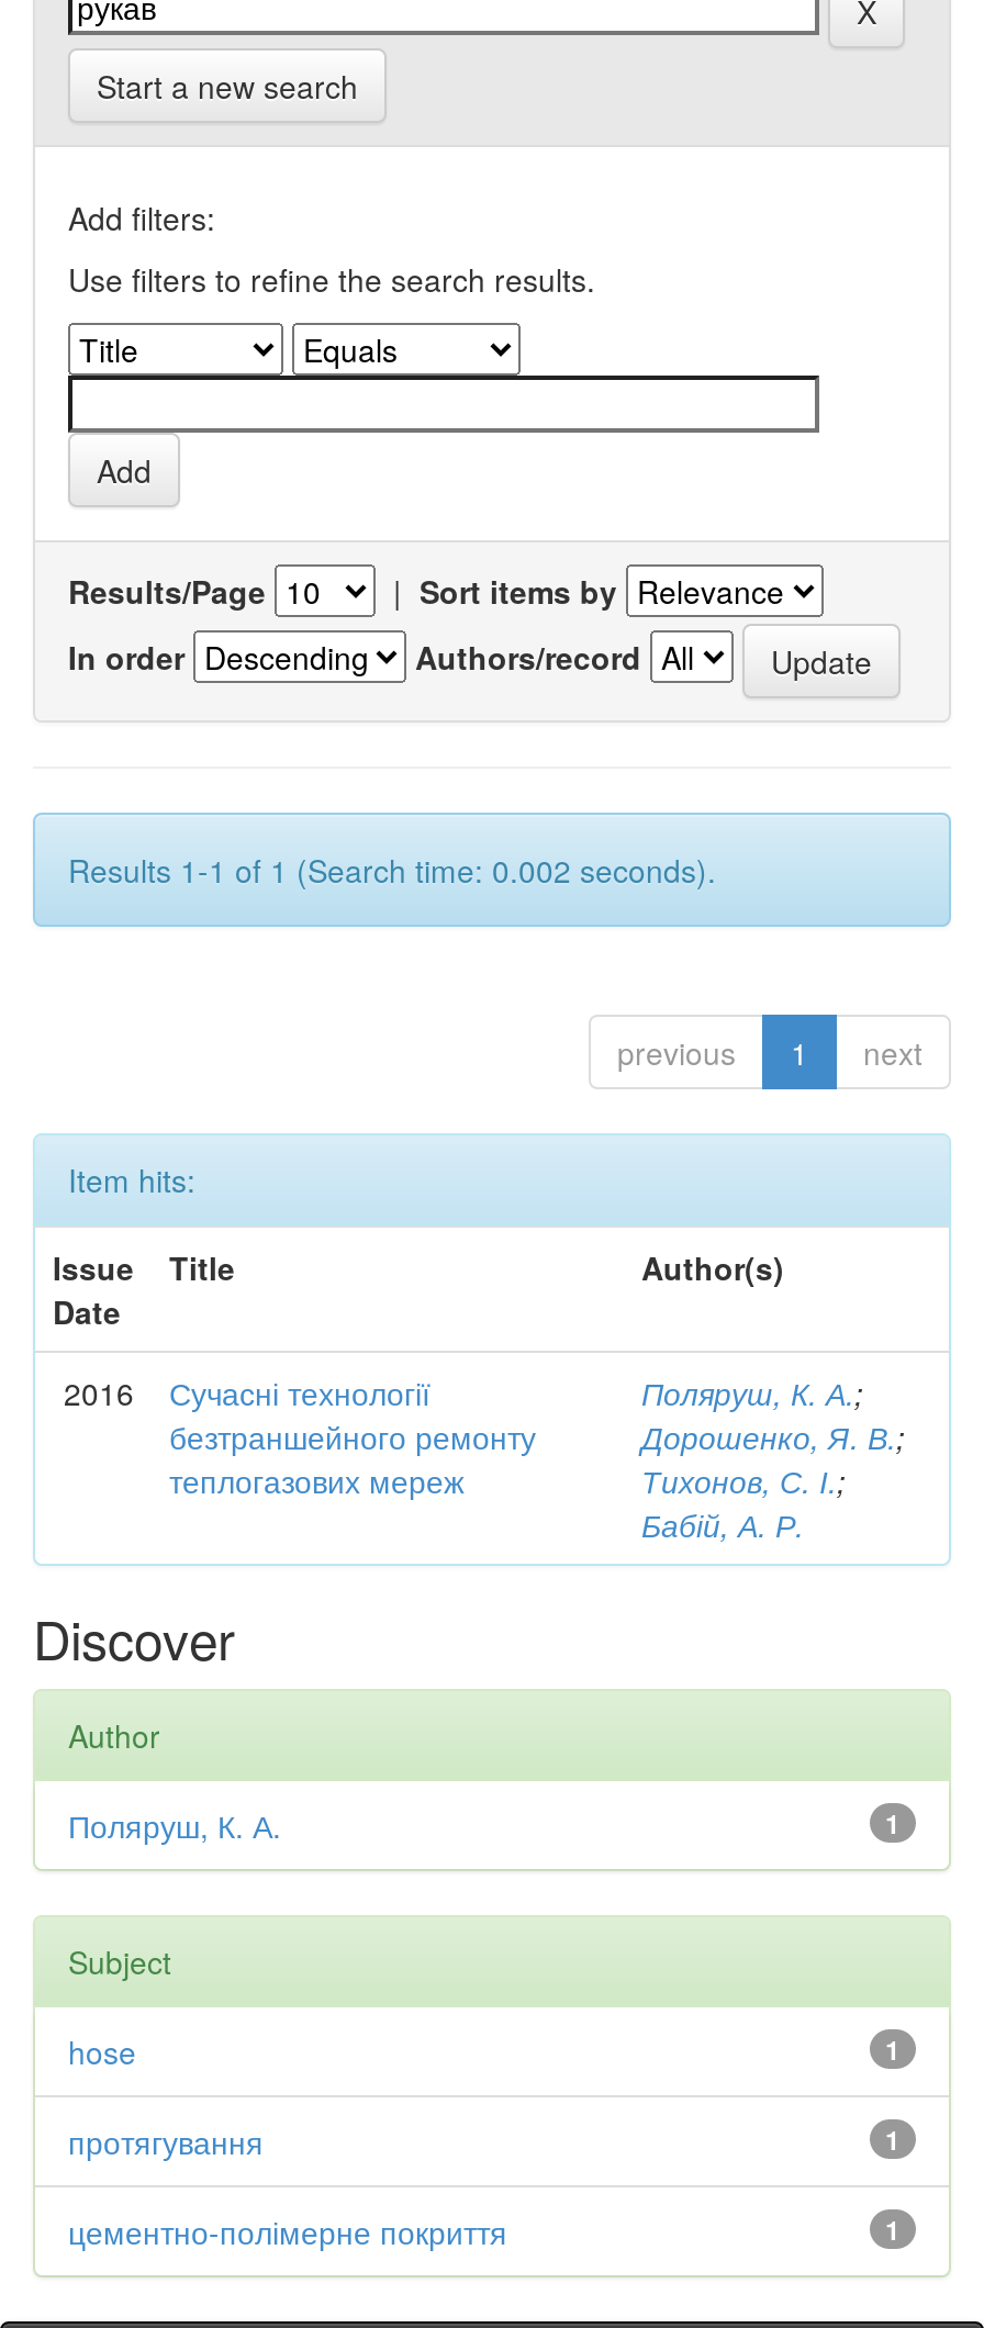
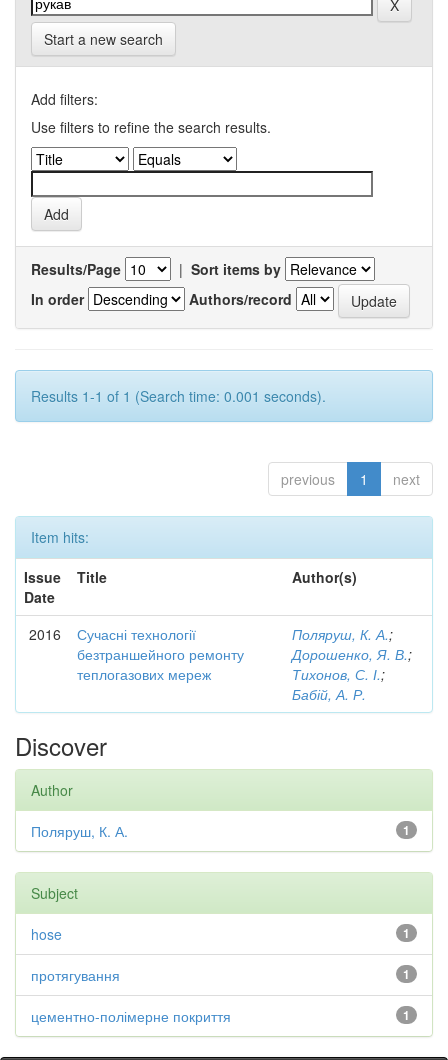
[68,848,716,892] Results 1-1 of 1 (Search time: 0.002 seconds). -> [31,386,326,406] Results 1-1 of 1 (Search time: 0.001 seconds).

